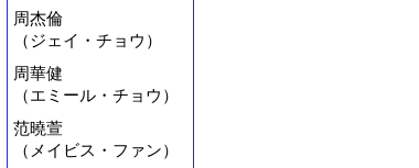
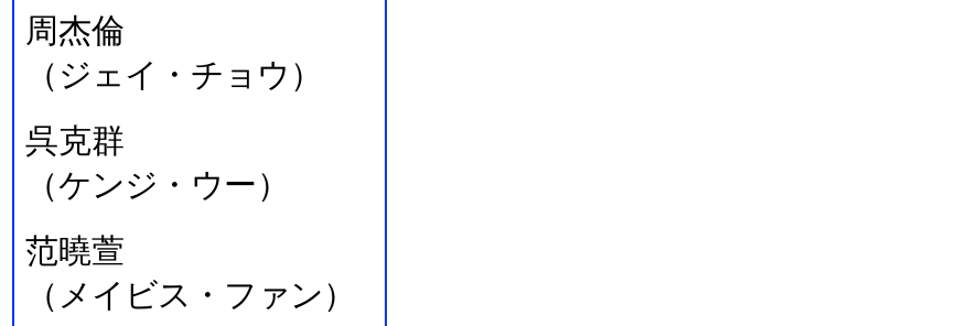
[13,64,179,104] 周華健 | （エミール・チョウ） -> [25,121,290,202] 呉克群 | （ケンジ・ウー）

